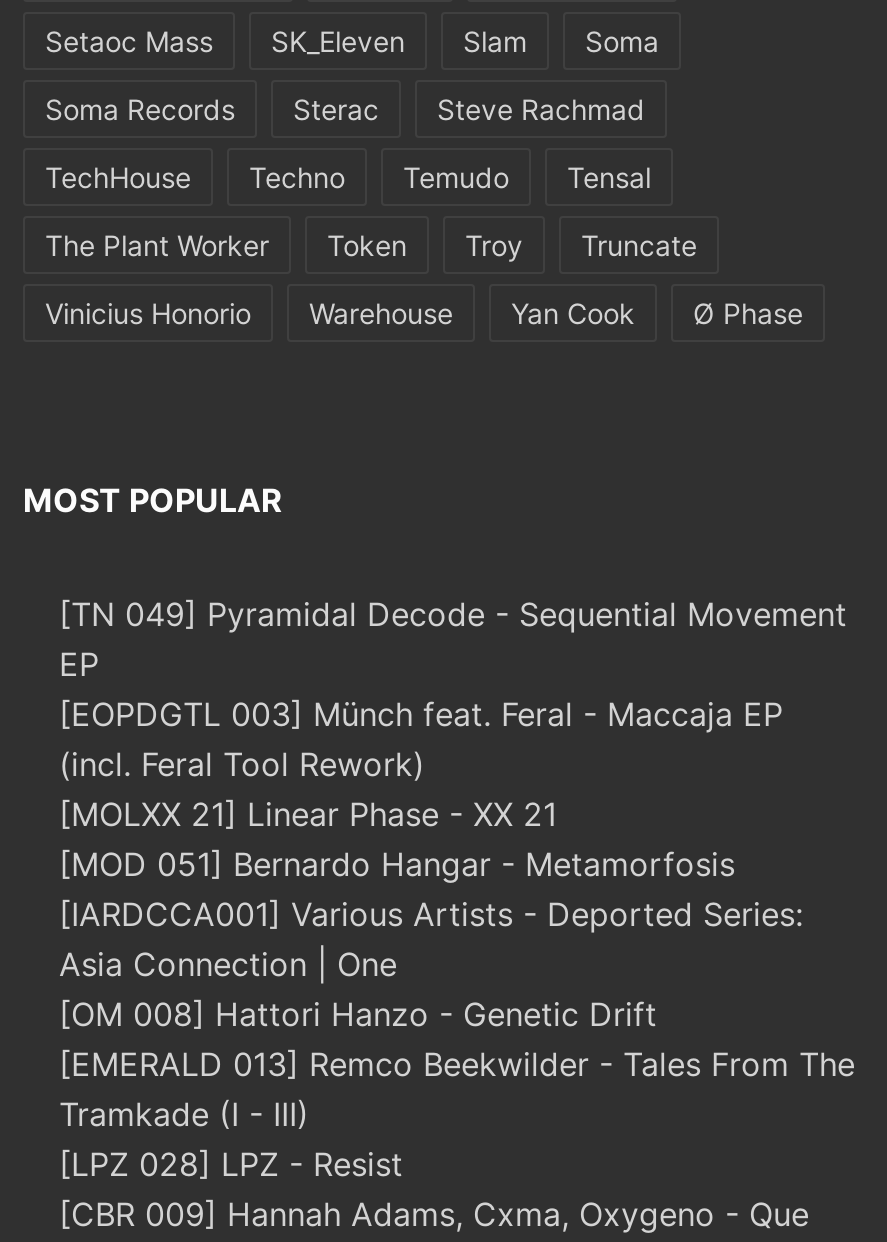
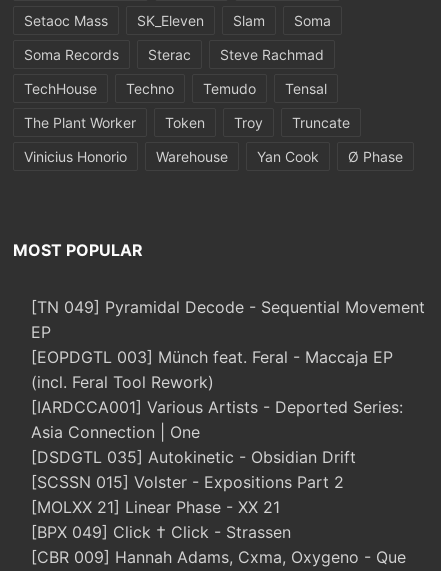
moved [59,795,557,835] -> [31,497,280,517]: [MOLXX 21] Linear Phase - XX 21
[59,845,735,885] [MOD 051] Bernardo Hangar - Metamorfosis -> none
[59,995,855,1185] [OM 008] Hattori Hanzo - Genetic Drift | [EMERALD 013] Remco Beekwilder - Tales From The | Tramkade (I - III) | [LPZ 028] LPZ - Resist -> [31,447,356,542] [DSDGTL 035] Autokinetic - Obsidian Drift | [SCSSN 015] Volster - Expositions Part 2 | [BPX 049] Click † Click - Strassen

